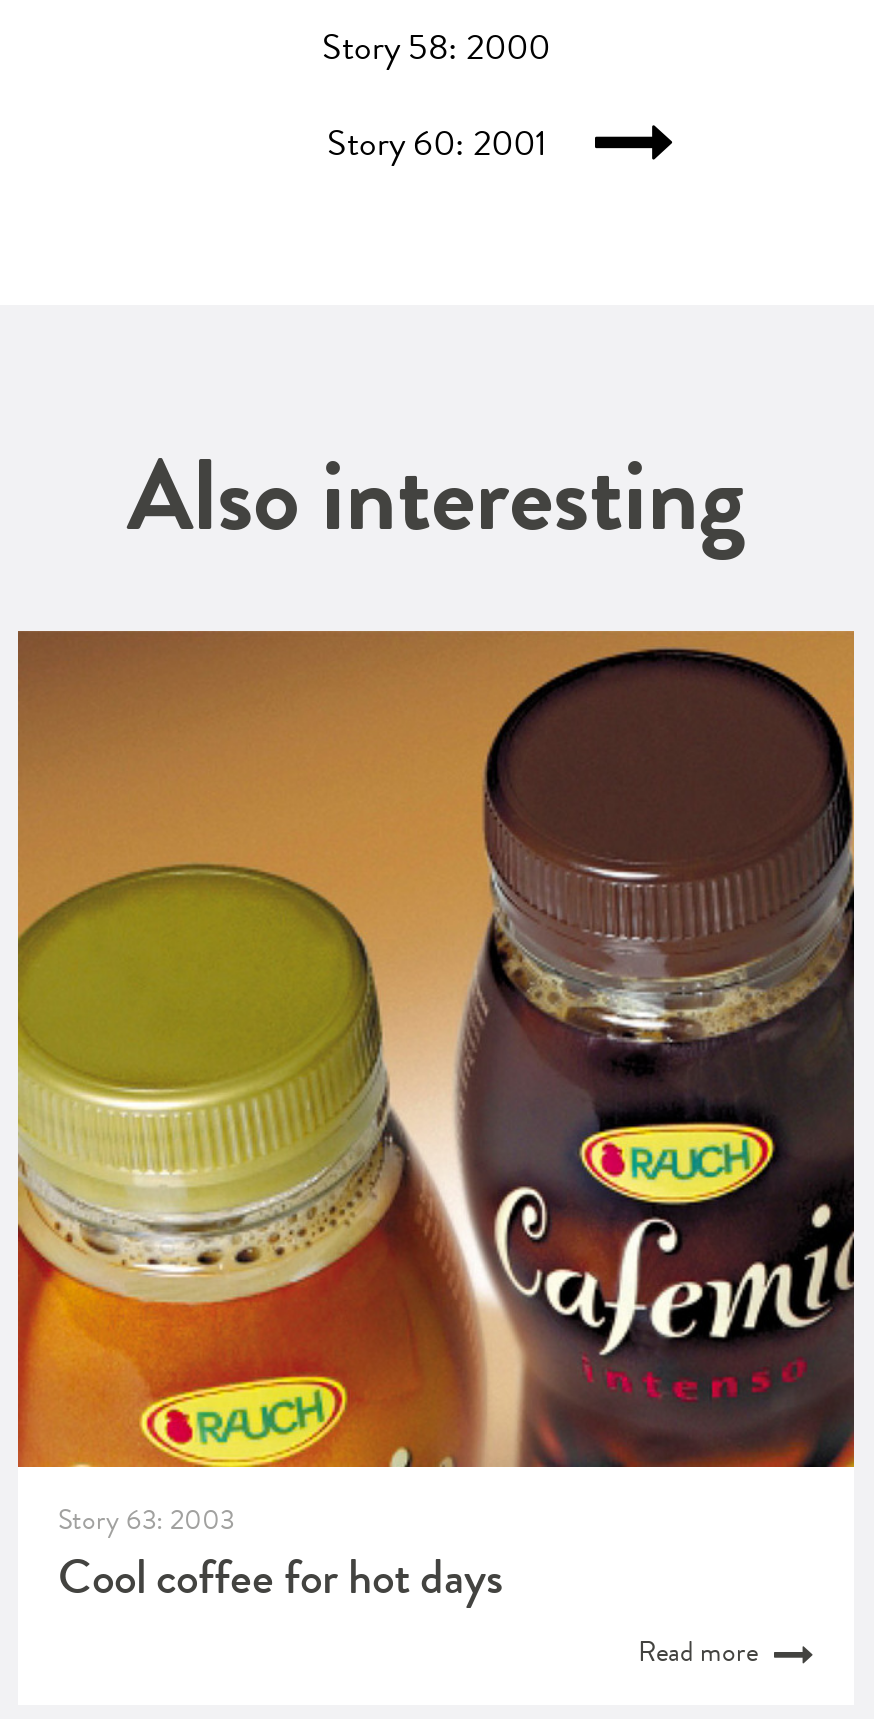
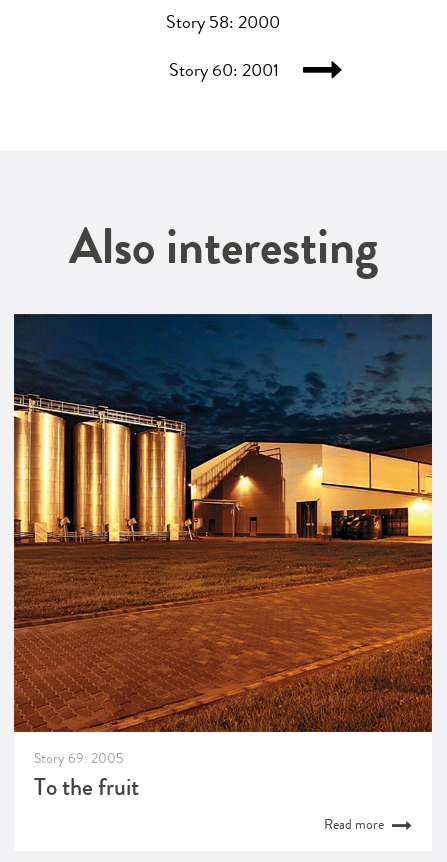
[16,629,856,1611] [image] | Story 63: 2003 | Cool coffee for hot days -> [13,313,433,804] [image] | Story 69: 2005 | To the fruit

